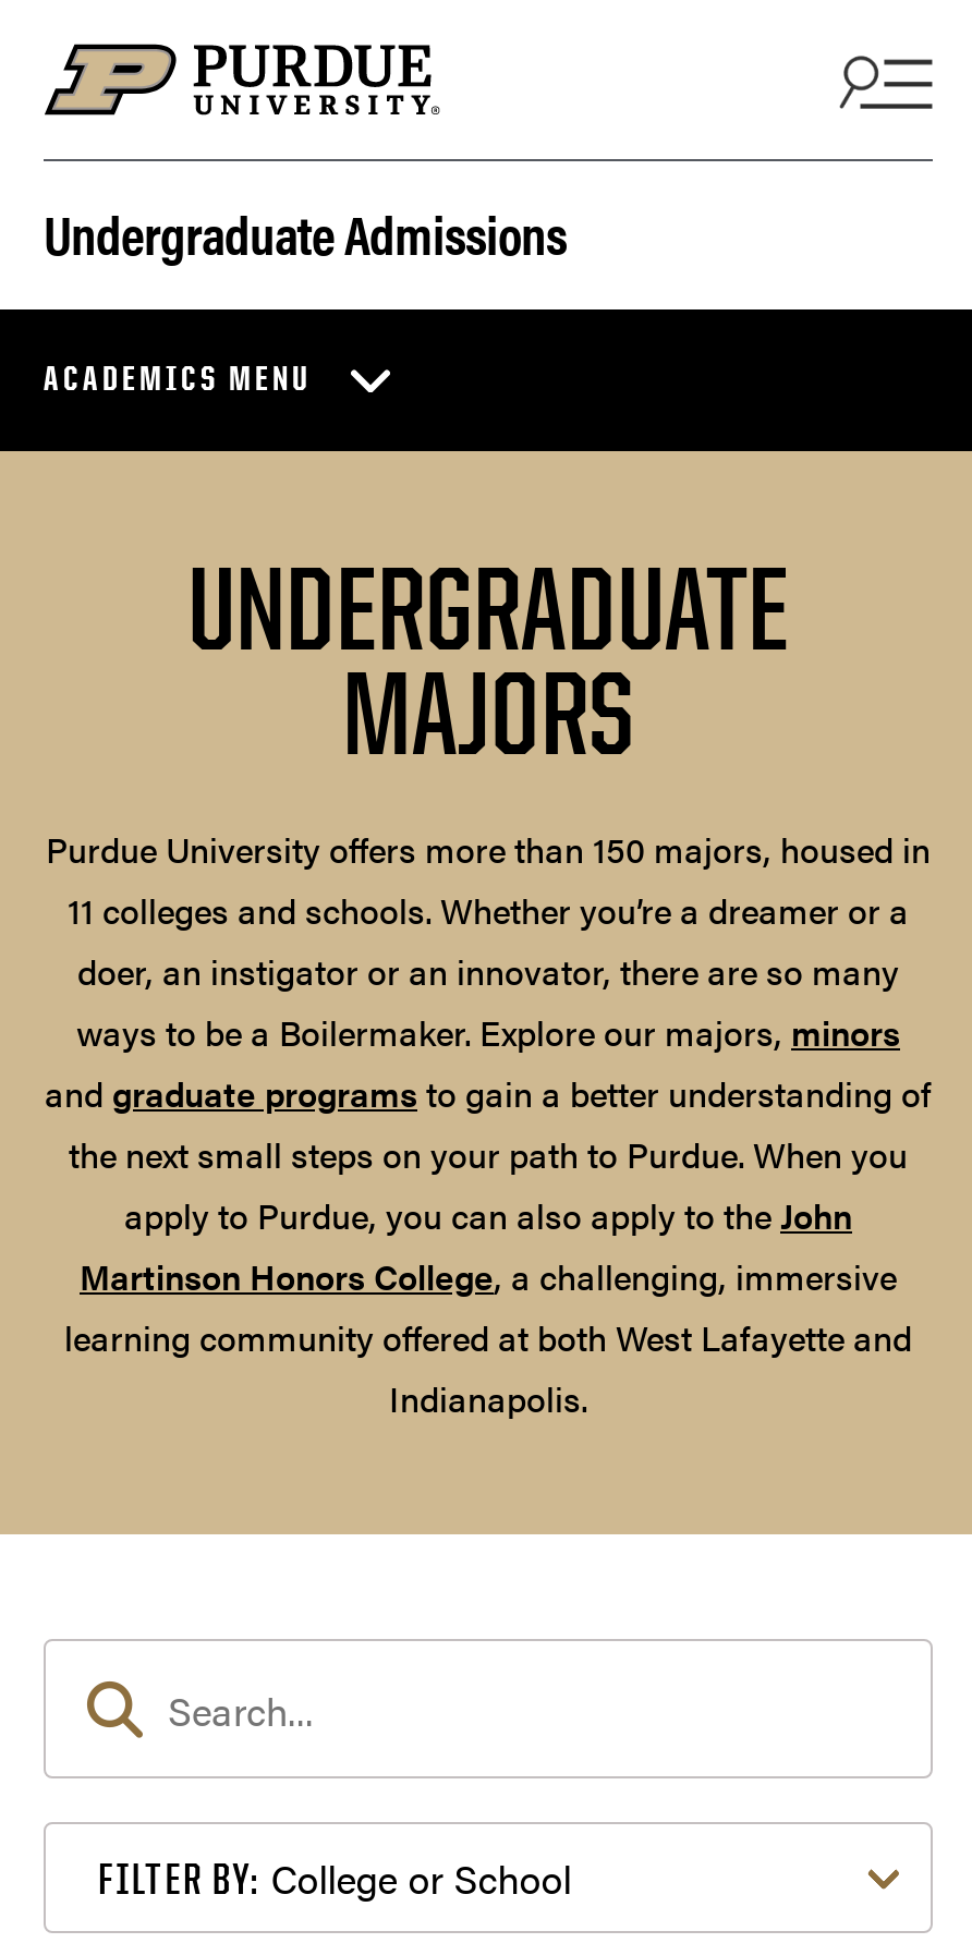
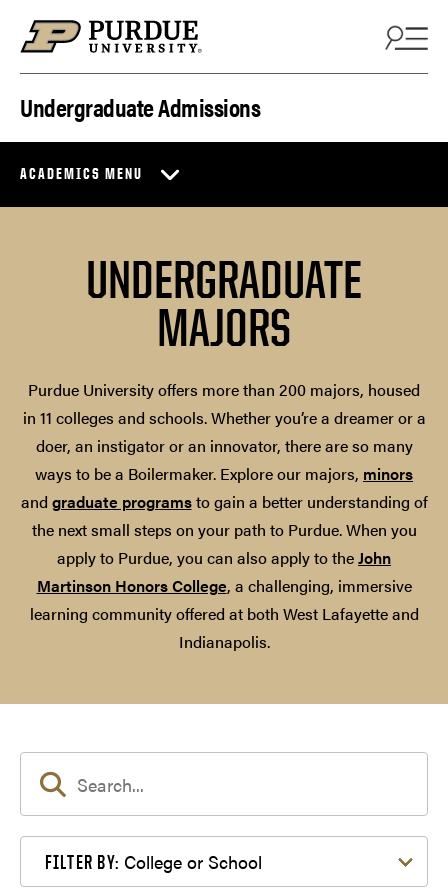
[46,824,931,935] Purdue University offers more than 150 majors, housed in | 11 colleges and schools. Whether you’re a dreamer or a -> [22,378,425,429] Purdue University offers more than 200 majors, housed | in 11 colleges and schools. Whether you’re a dreamer or a

